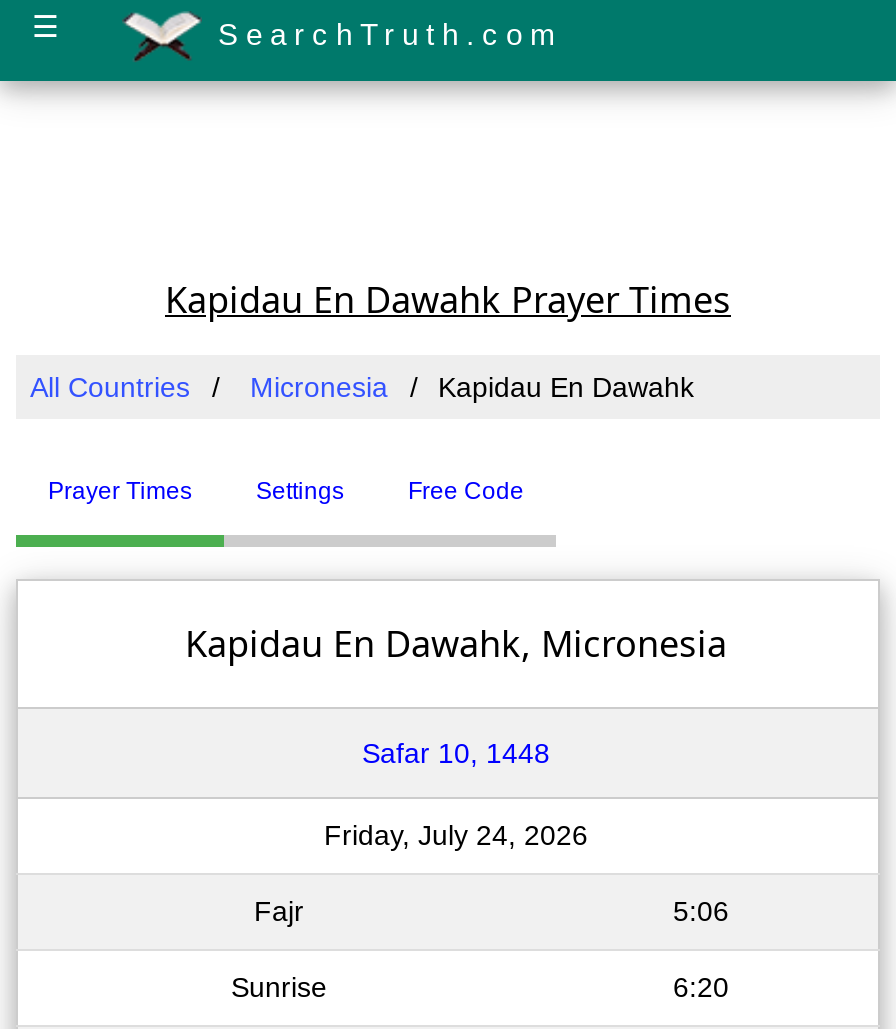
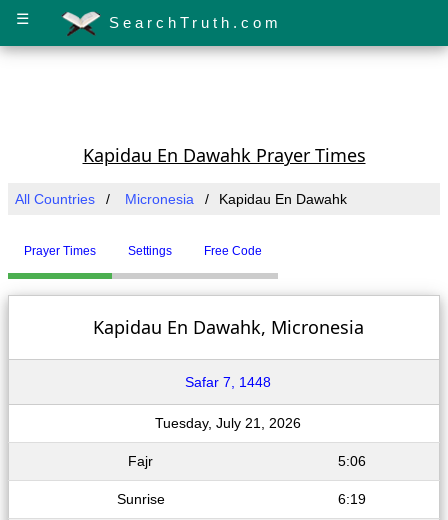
[362,737,550,769] Safar 10, 1448 -> [185,374,271,390] Safar 7, 1448
[324,819,588,851] Friday, July 24, 2026 -> [155,415,301,431] Tuesday, July 21, 2026
[673,971,729,1003] 6:20 -> [337,491,365,507] 6:19

